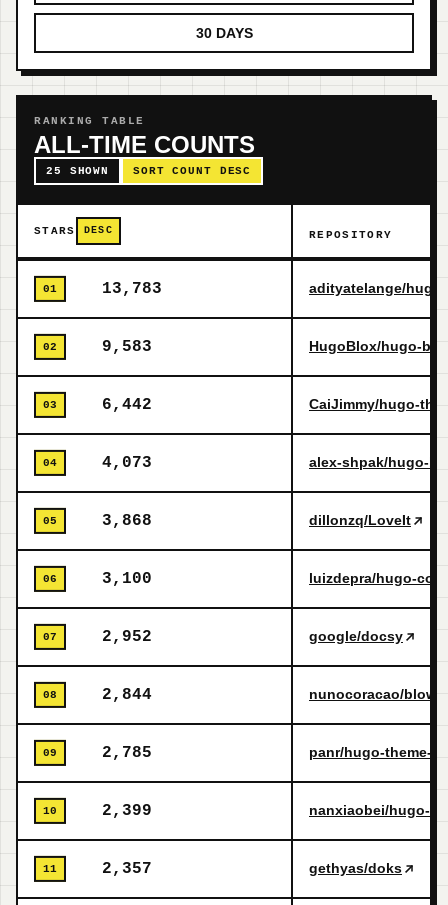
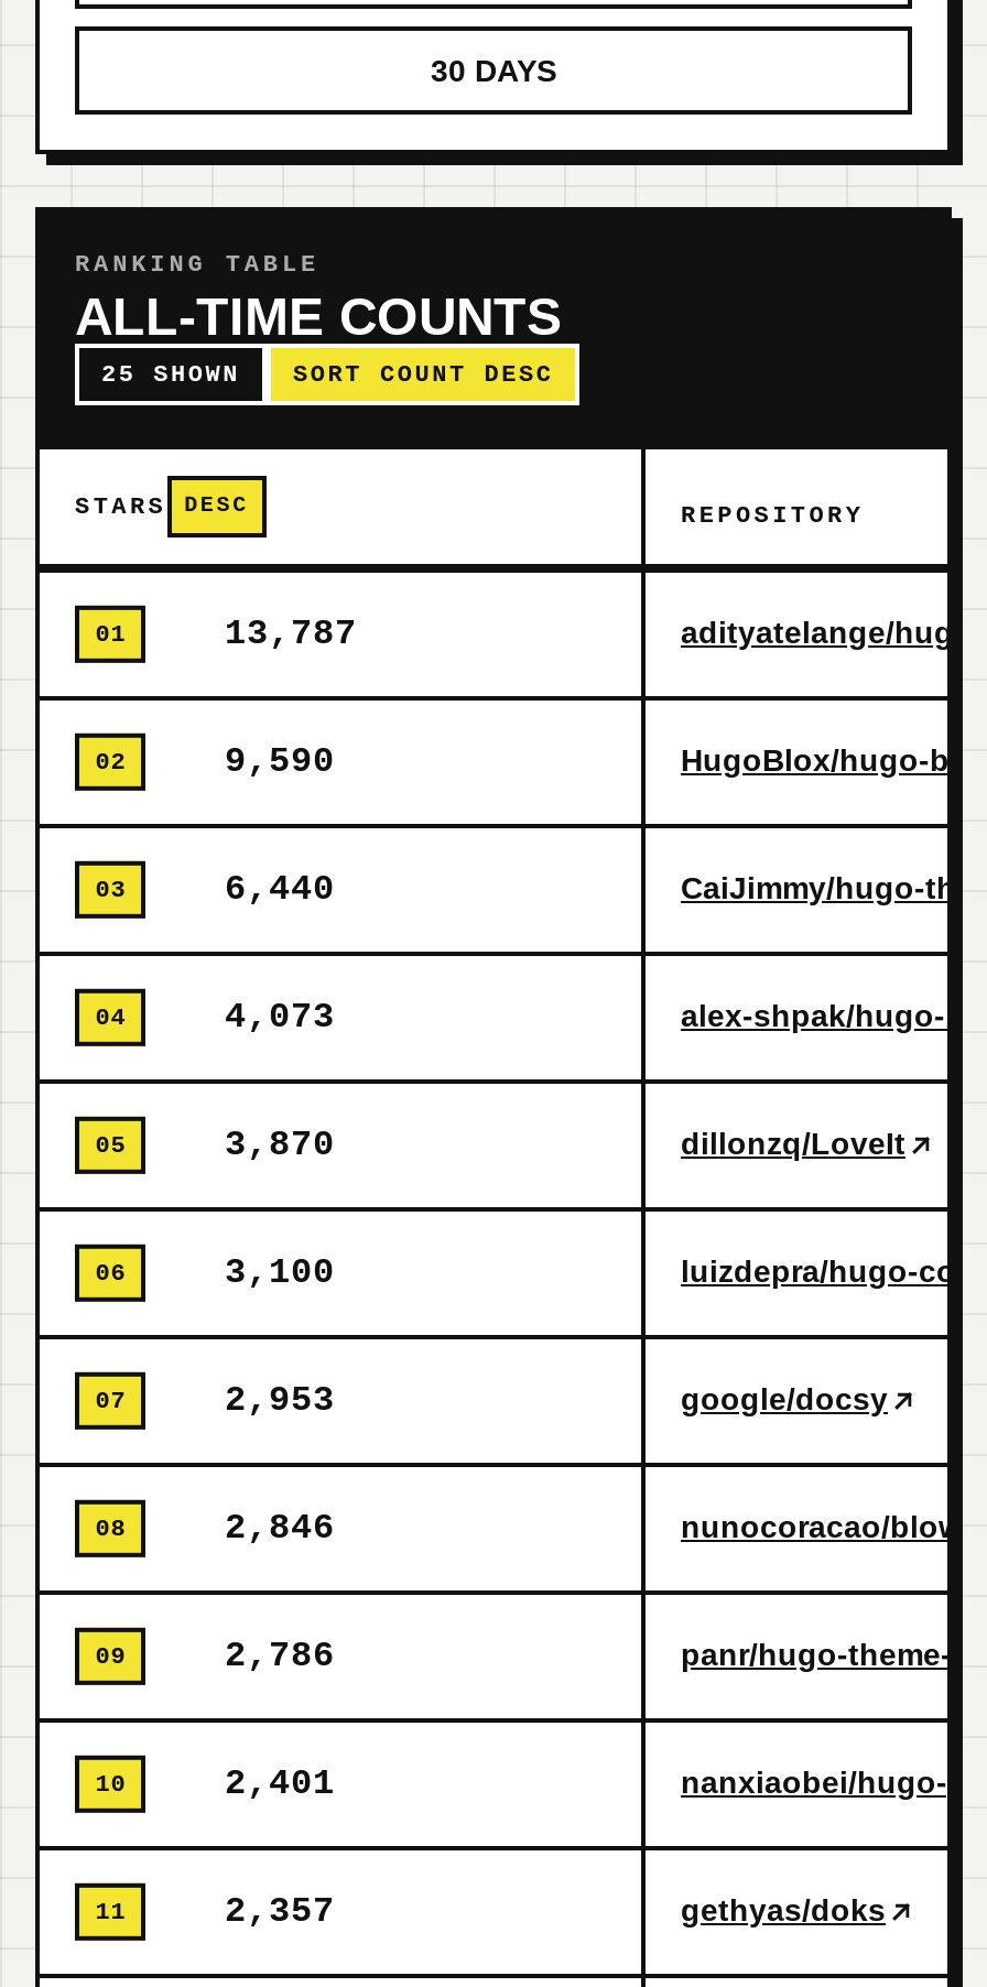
[102,280,162,298] 13,783 -> [225,615,357,654] 13,787
[102,338,152,356] 9,583 -> [225,742,335,782] 9,590
[102,396,152,414] 6,442 -> [225,870,335,910] 6,440
[102,512,152,530] 3,868 -> [225,1126,335,1165] 3,870
[102,628,152,646] 2,952 -> [225,1381,335,1421] 2,953
[102,686,152,704] 2,844 -> [225,1509,335,1549] 2,846
[102,744,152,762] 2,785 -> [225,1637,335,1676] 2,786
[102,802,152,820] 2,399 -> [225,1765,335,1804] 2,401

